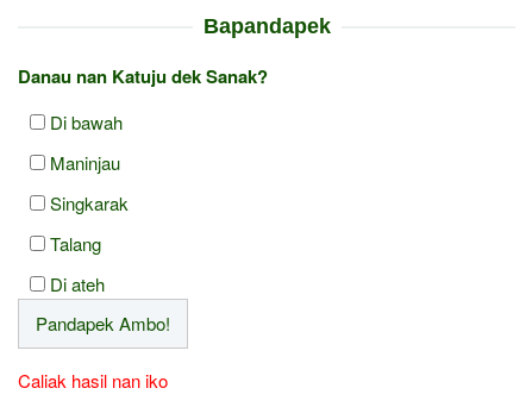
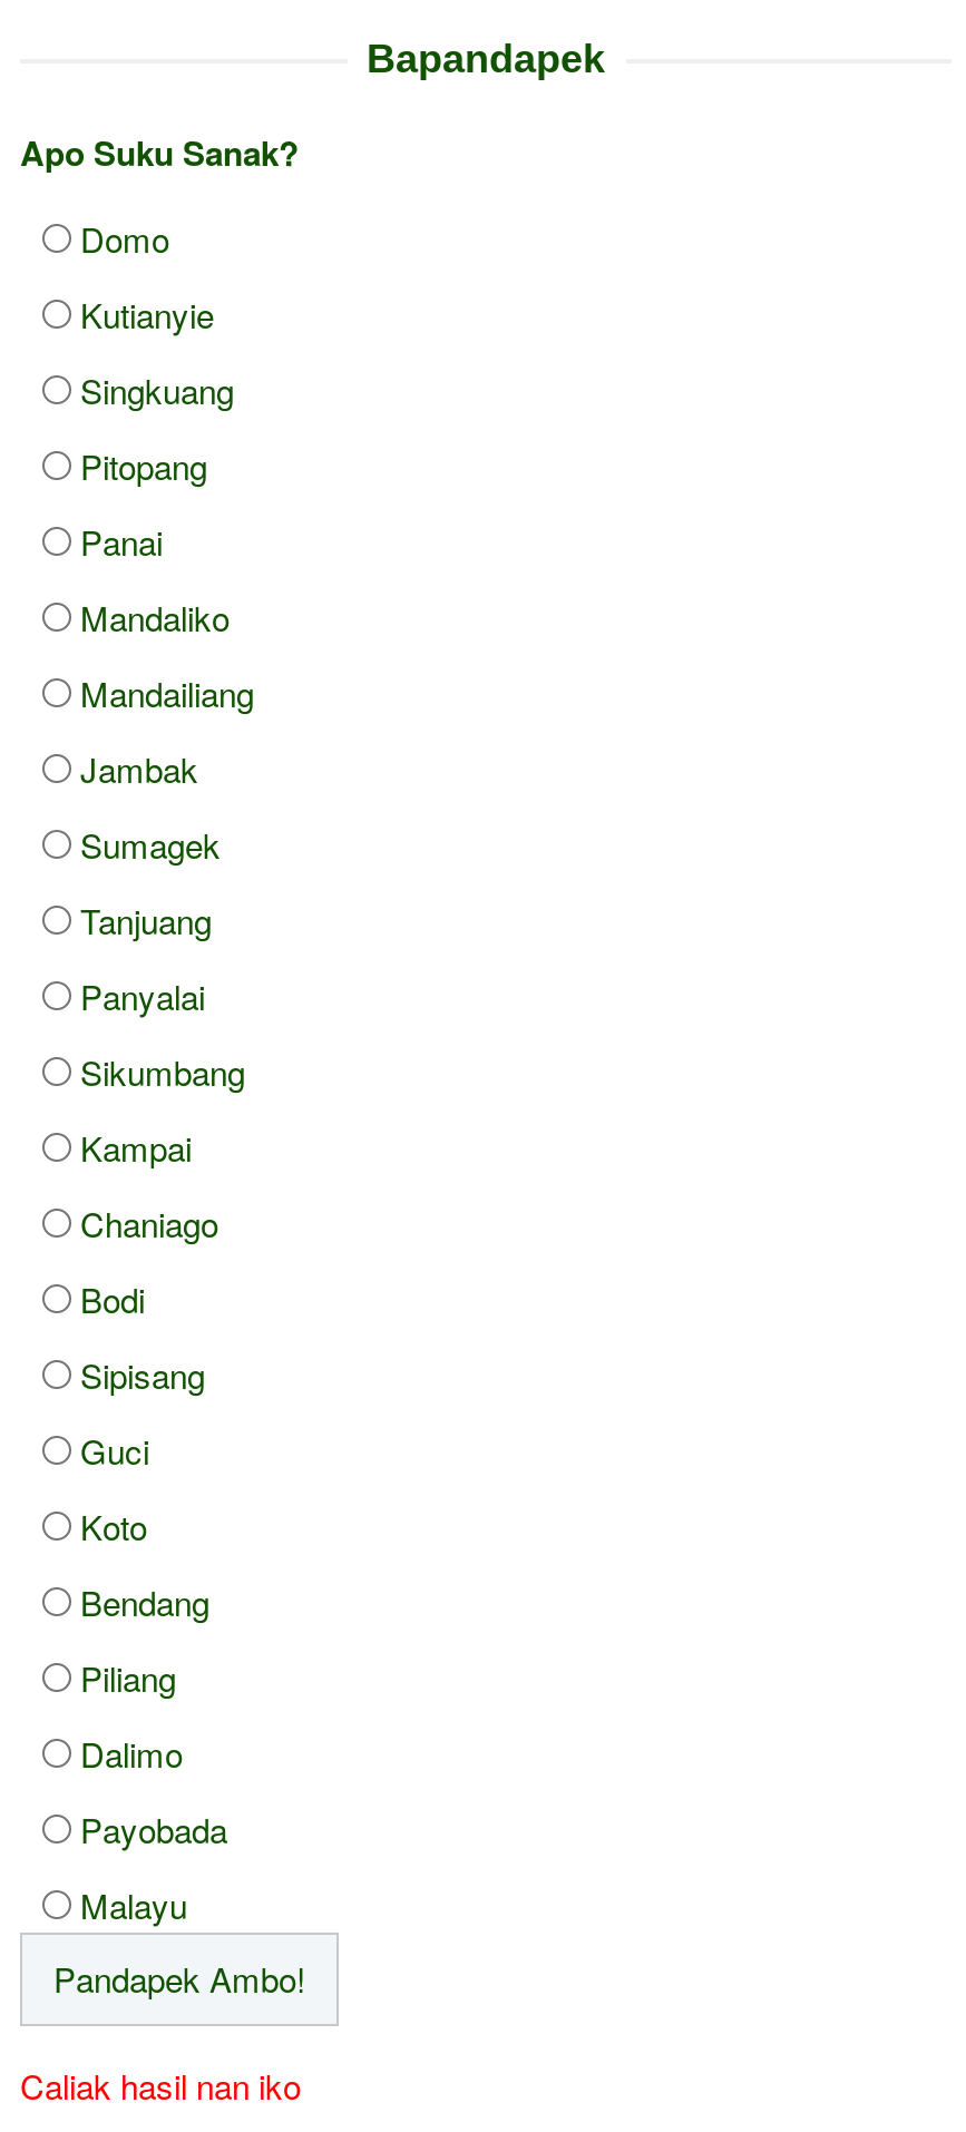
[18,63,268,297] Danau nan Katuju dek Sanak? | Di bawah | Maninjau | Singkarak | Talang | Di ateh -> [20,129,299,1929] Apo Suku Sanak? | Domo | Kutianyie | Singkuang | Pitopang | Panai | Mandaliko | Mandailiang | Jambak | Sumagek | Tanjuang | Panyalai | Sikumbang | Kampai | Chaniago | Bodi | Sipisang | Guci | Koto | Bendang | Piliang | Dalimo | Payobada | Malayu

